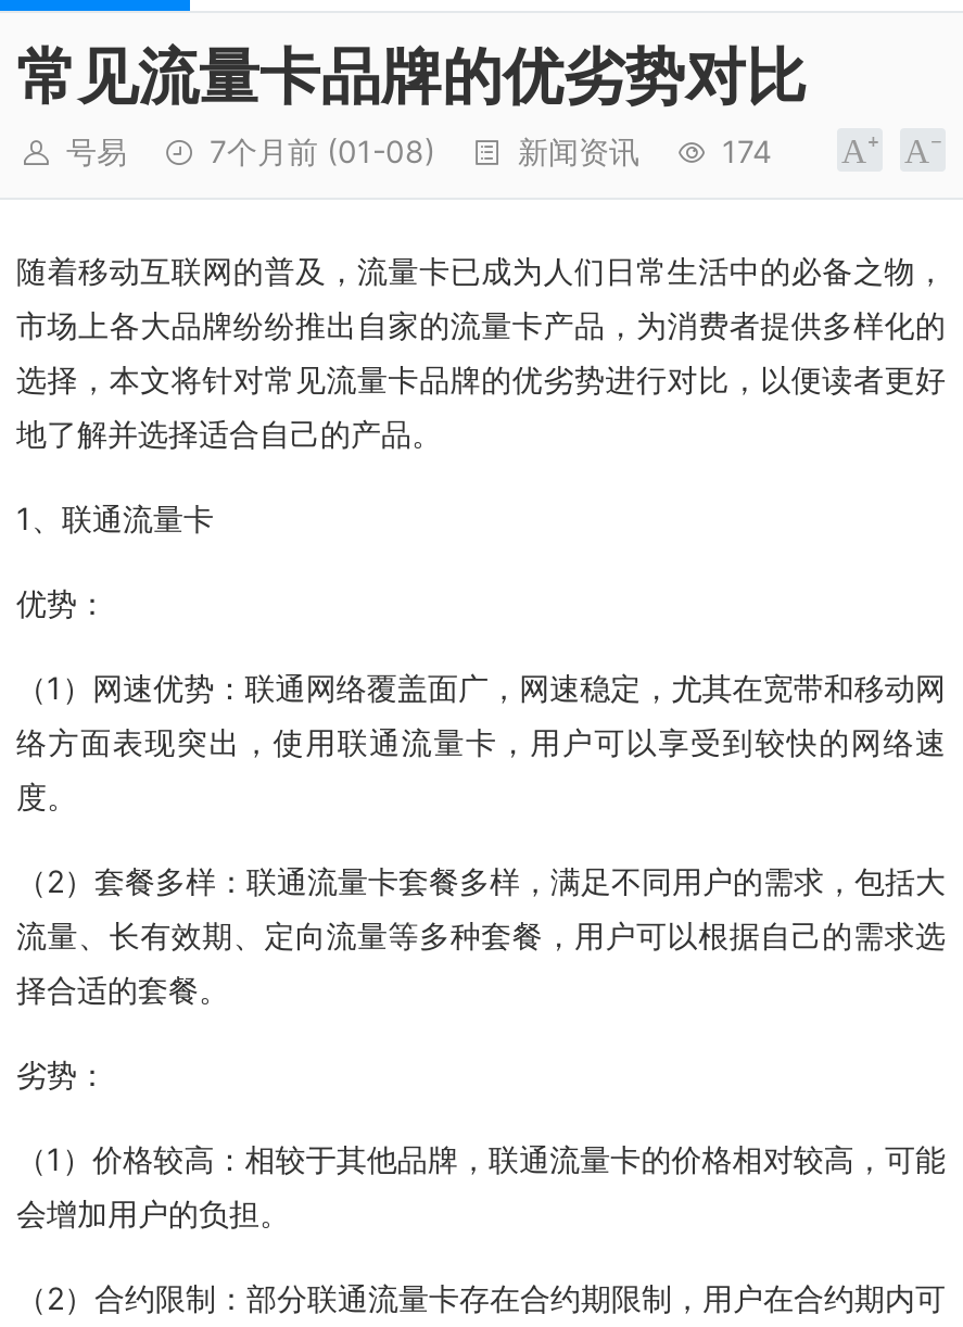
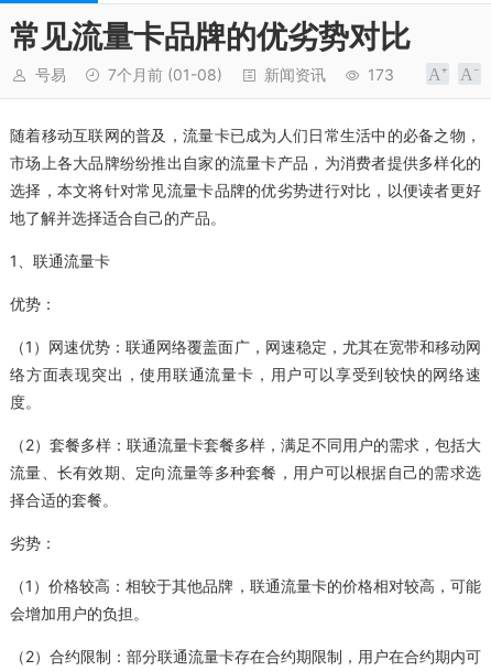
[722,132,772,169] 174 -> [368,65,394,84] 173

